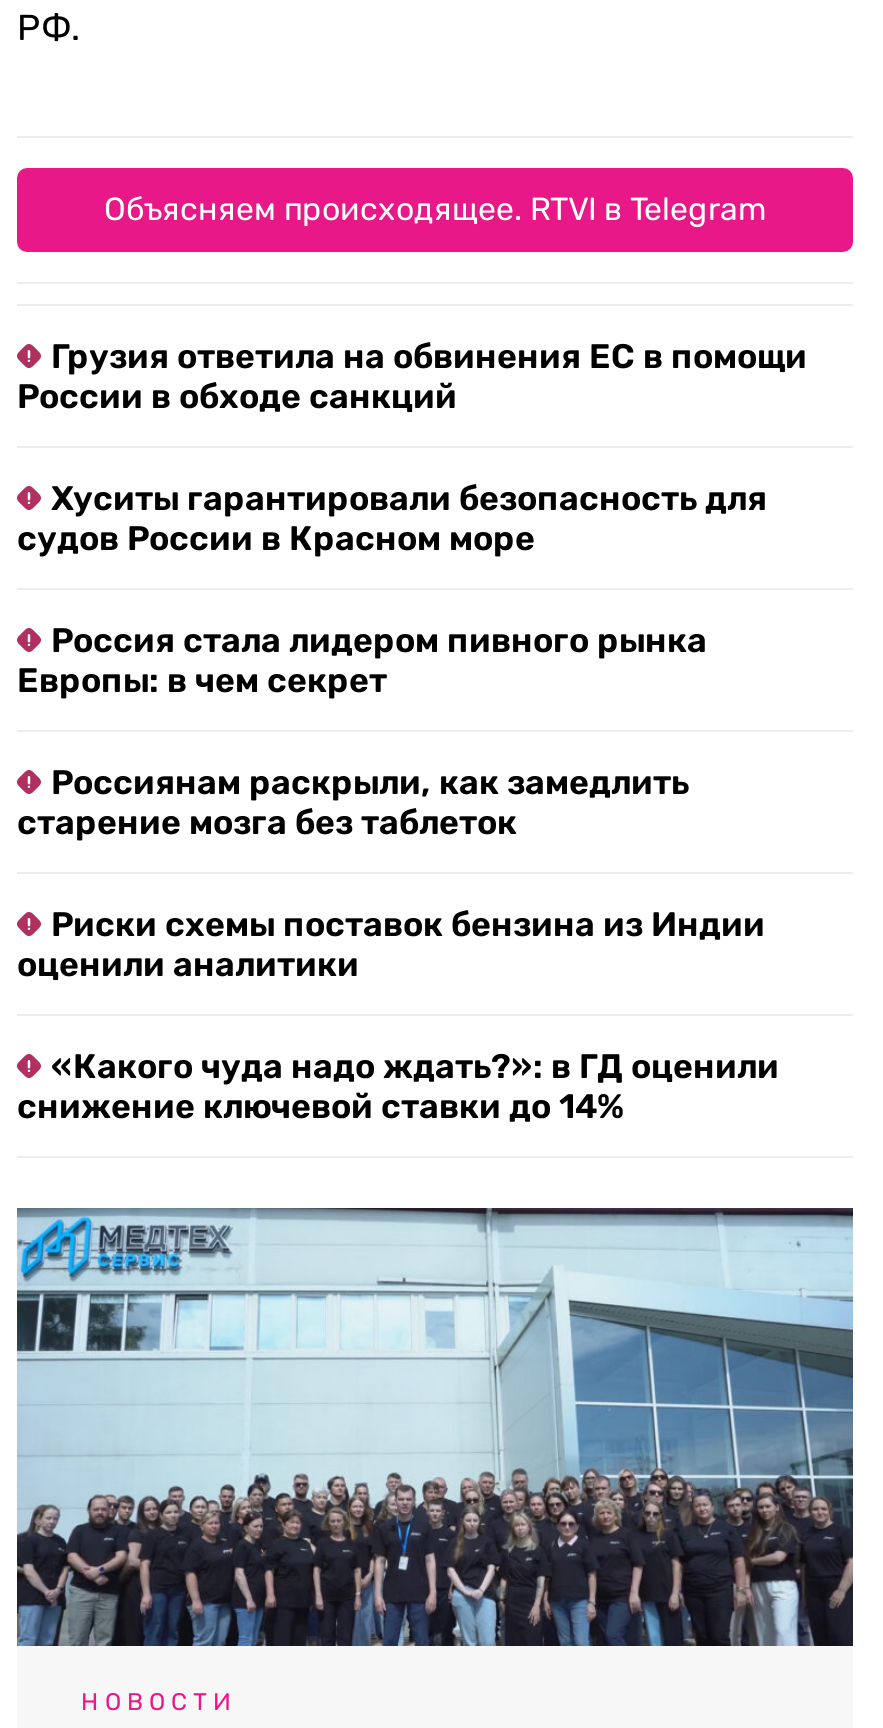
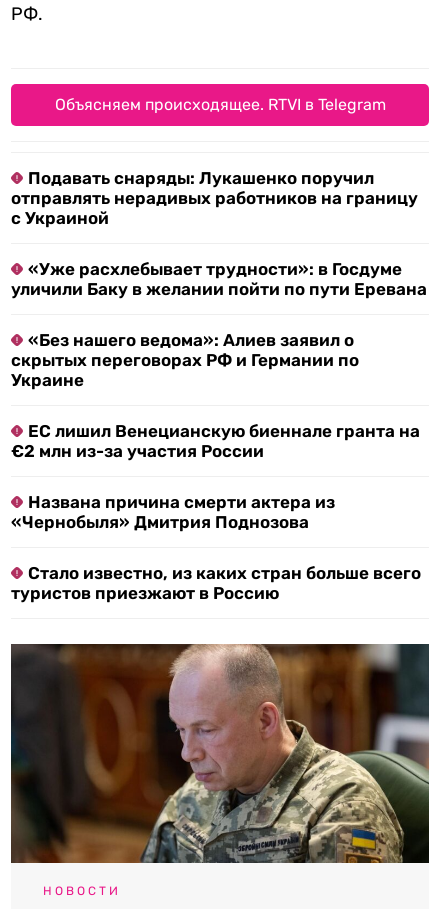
[17,336,807,416] Грузия ответила на обвинения ЕС в помощи | России в обходе санкций -> [11,168,418,228] Подавать снаряды: Лукашенко поручил | отправлять нерадивых работников на границу | с Украиной
[17,478,767,558] Хуситы гарантировали безопасность для | судов России в Красном море -> [11,259,427,299] «Уже расхлебывает трудности»: в Госдуме | уличили Баку в желании пойти по пути Еревана
[17,620,707,700] Россия стала лидером пивного рынка | Европы: в чем секрет -> [11,330,359,390] «Без нашего ведома»: Алиев заявил о | скрытых переговорах РФ и Германии по | Украине
[17,762,689,842] Россиянам раскрыли, как замедлить | старение мозга без таблеток -> [11,421,420,461] ЕС лишил Венецианскую биеннале гранта на | €2 млн из-за участия России
[17,904,765,984] Риски схемы поставок бензина из Индии | оценили аналитики -> [11,492,335,532] Названа причина смерти актера из | «Чернобыля» Дмитрия Поднозова
[17,1046,779,1126] «Какого чуда надо ждать?»: в ГД оценили | снижение ключевой ставки до 14% -> [11,563,421,603] Стало известно, из каких стран больше всего | туристов приезжают в Россию
[15,1208,855,1648] [image] -> [10,643,430,864] [image]

